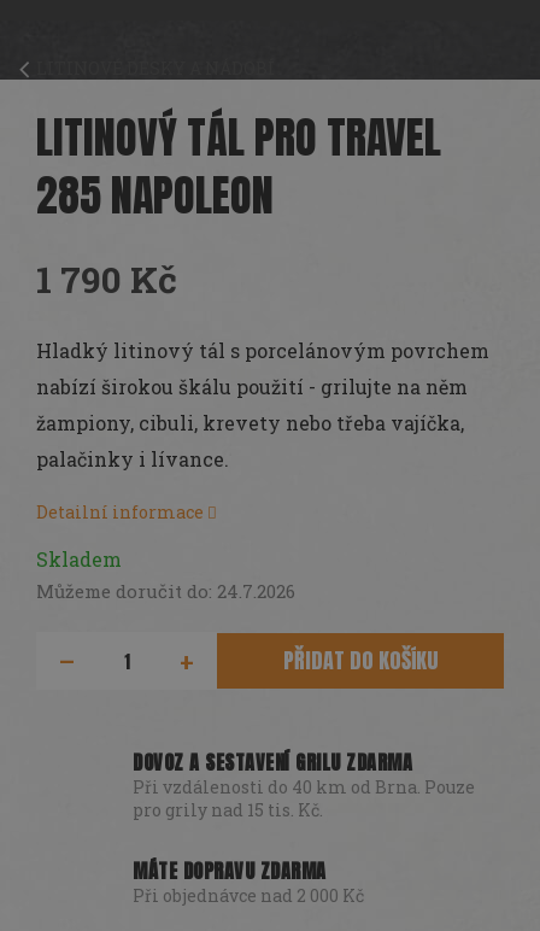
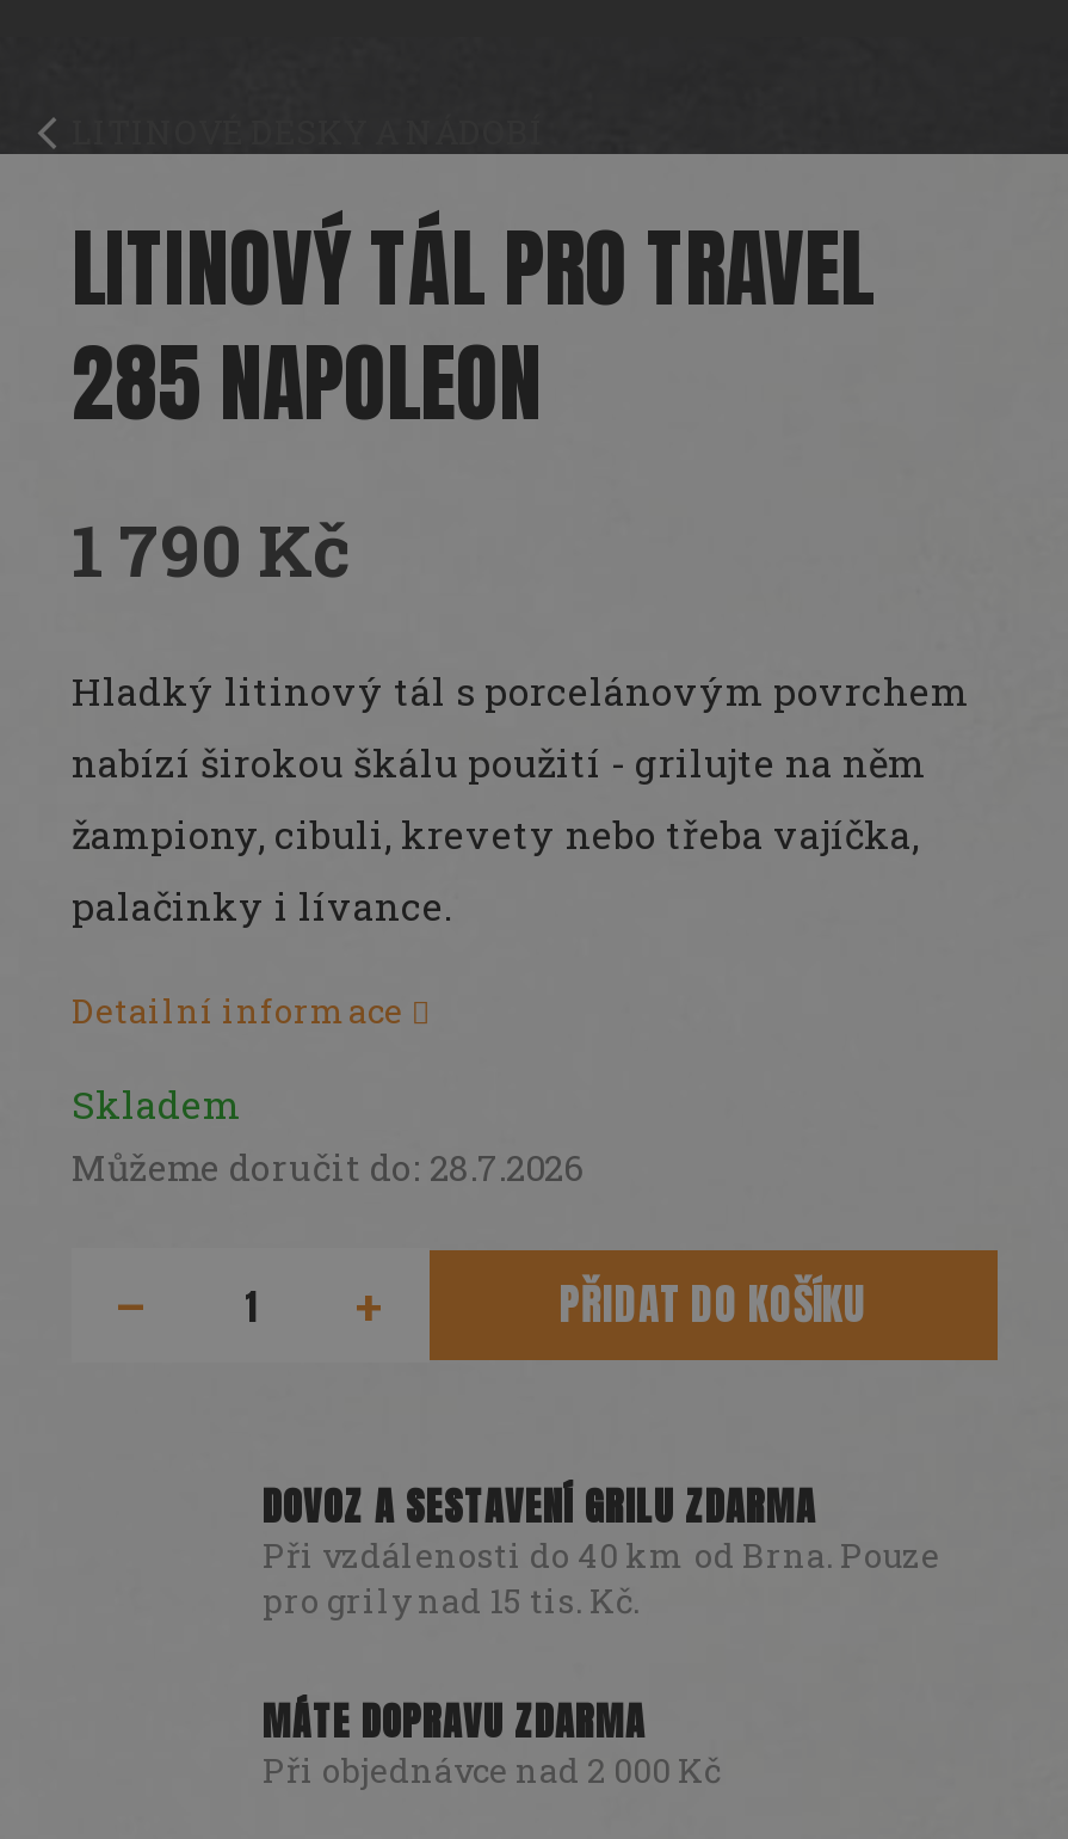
[36,579,295,603] Můžeme doručit do: 24.7.2026 -> [72,1143,582,1191] Můžeme doručit do: 28.7.2026

